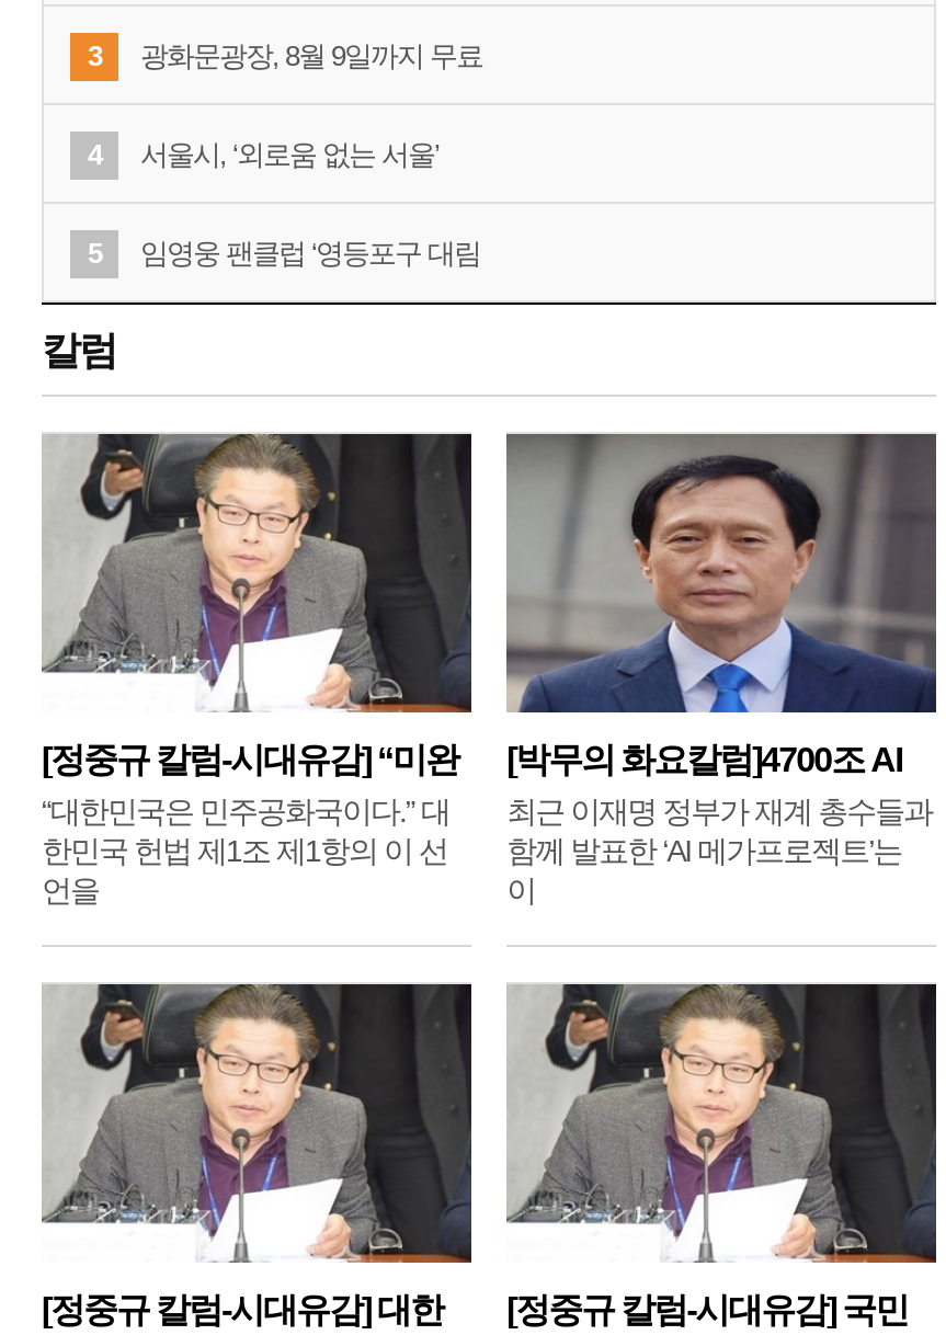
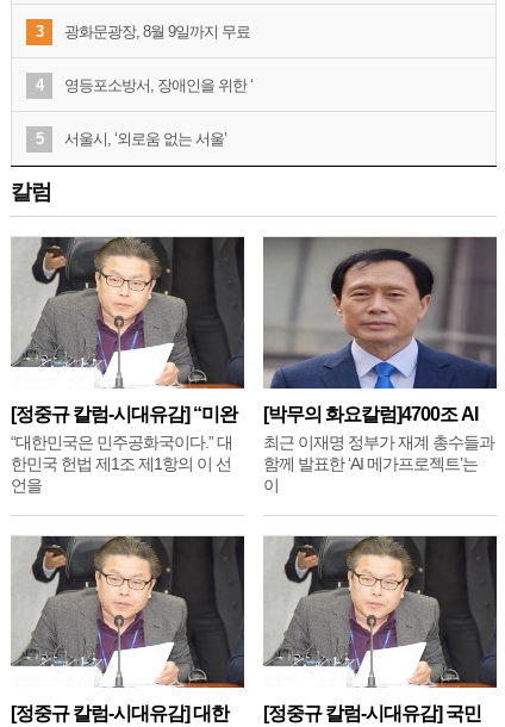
moved [140,137,438,170] -> [64,130,226,147]: 서울시, ‘외로움 없는 서울’
none -> [64,76,253,94] 영등포소방서, 장애인을 위한 ‘
[140,236,480,269] 임영웅 팬클럽 ‘영등포구 대림 -> none

